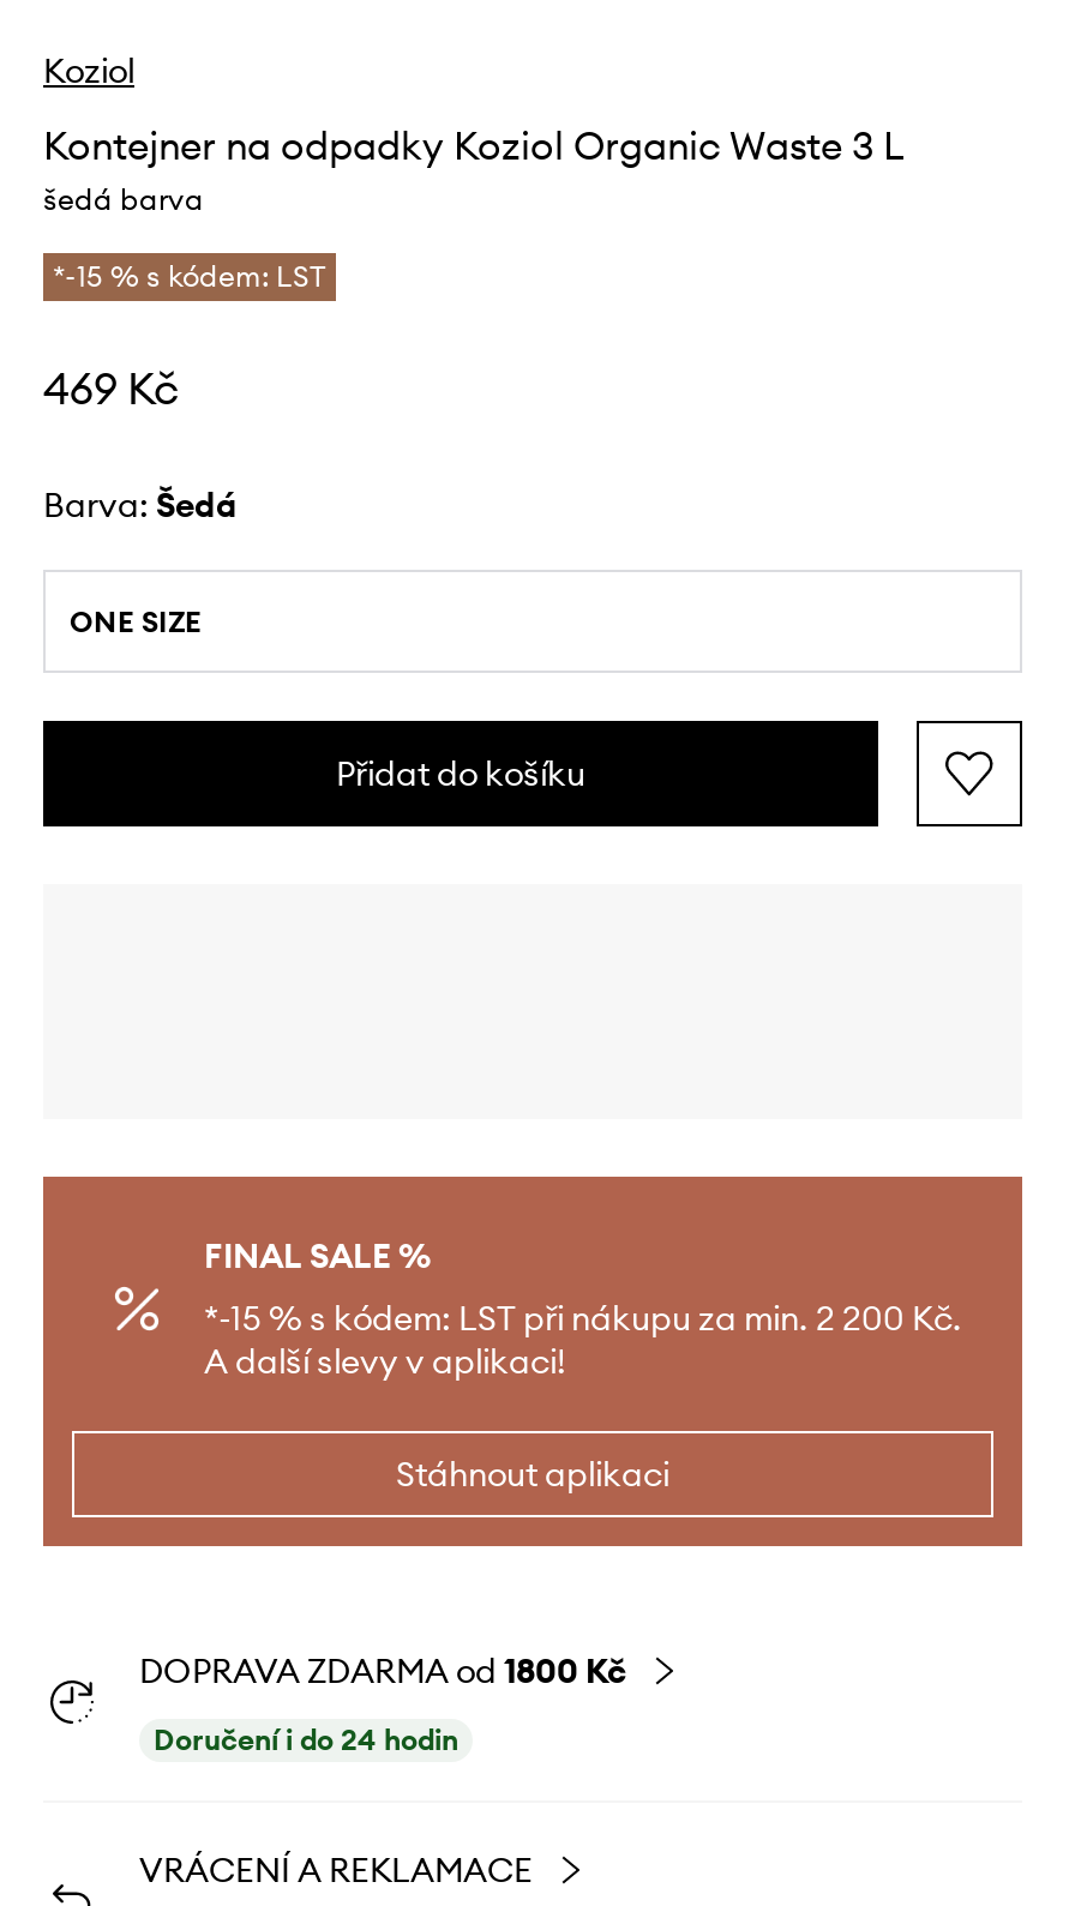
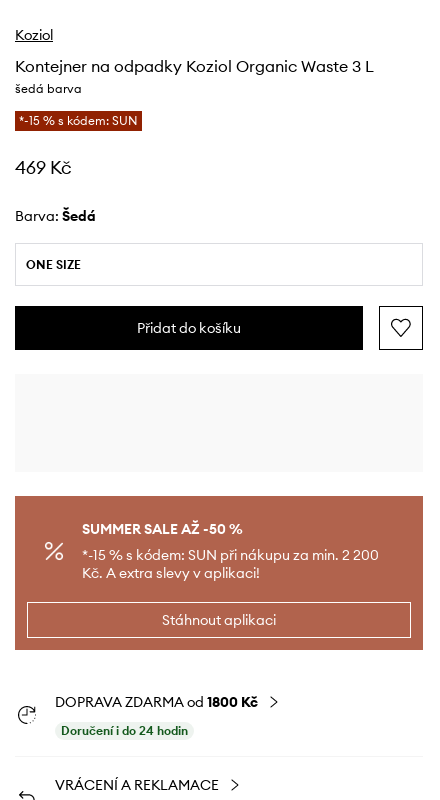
[53,258,326,294] *-15 % s kódem: LST -> [19,113,138,128] *-15 % s kódem: SUN
[204,1235,962,1383] FINAL SALE % | *-15 % s kódem: LST při nákupu za min. 2 200 Kč. | A další slevy v aplikaci! -> [82,520,379,582] SUMMER SALE AŽ -50 % | *-15 % s kódem: SUN při nákupu za min. 2 200 | Kč. A extra slevy v aplikaci!

